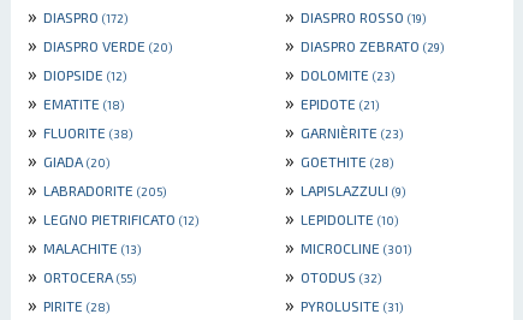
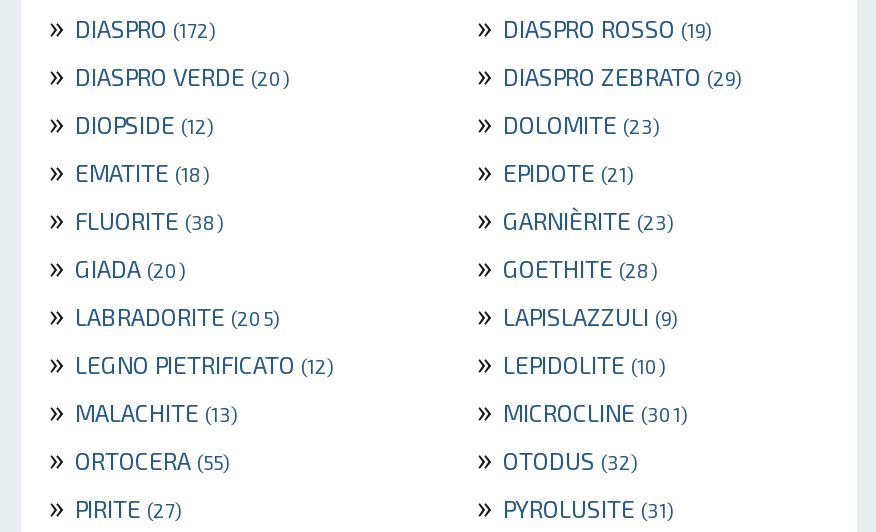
[23,293,109,316] » PIRITE (28) -> [41,487,181,525] » PIRITE (27)

